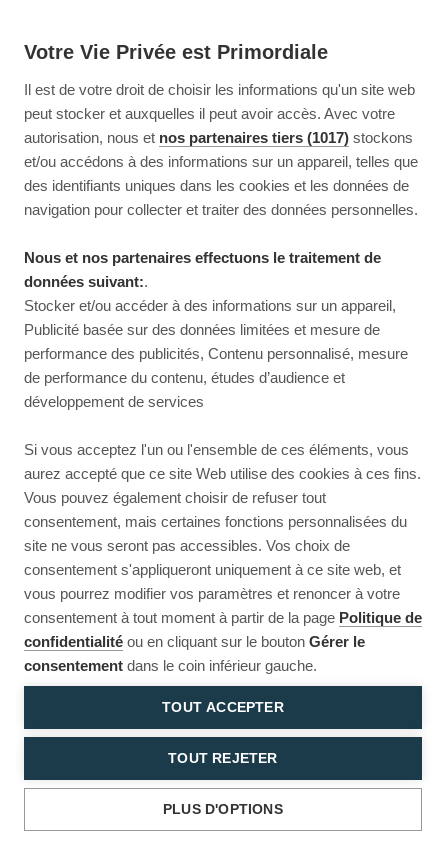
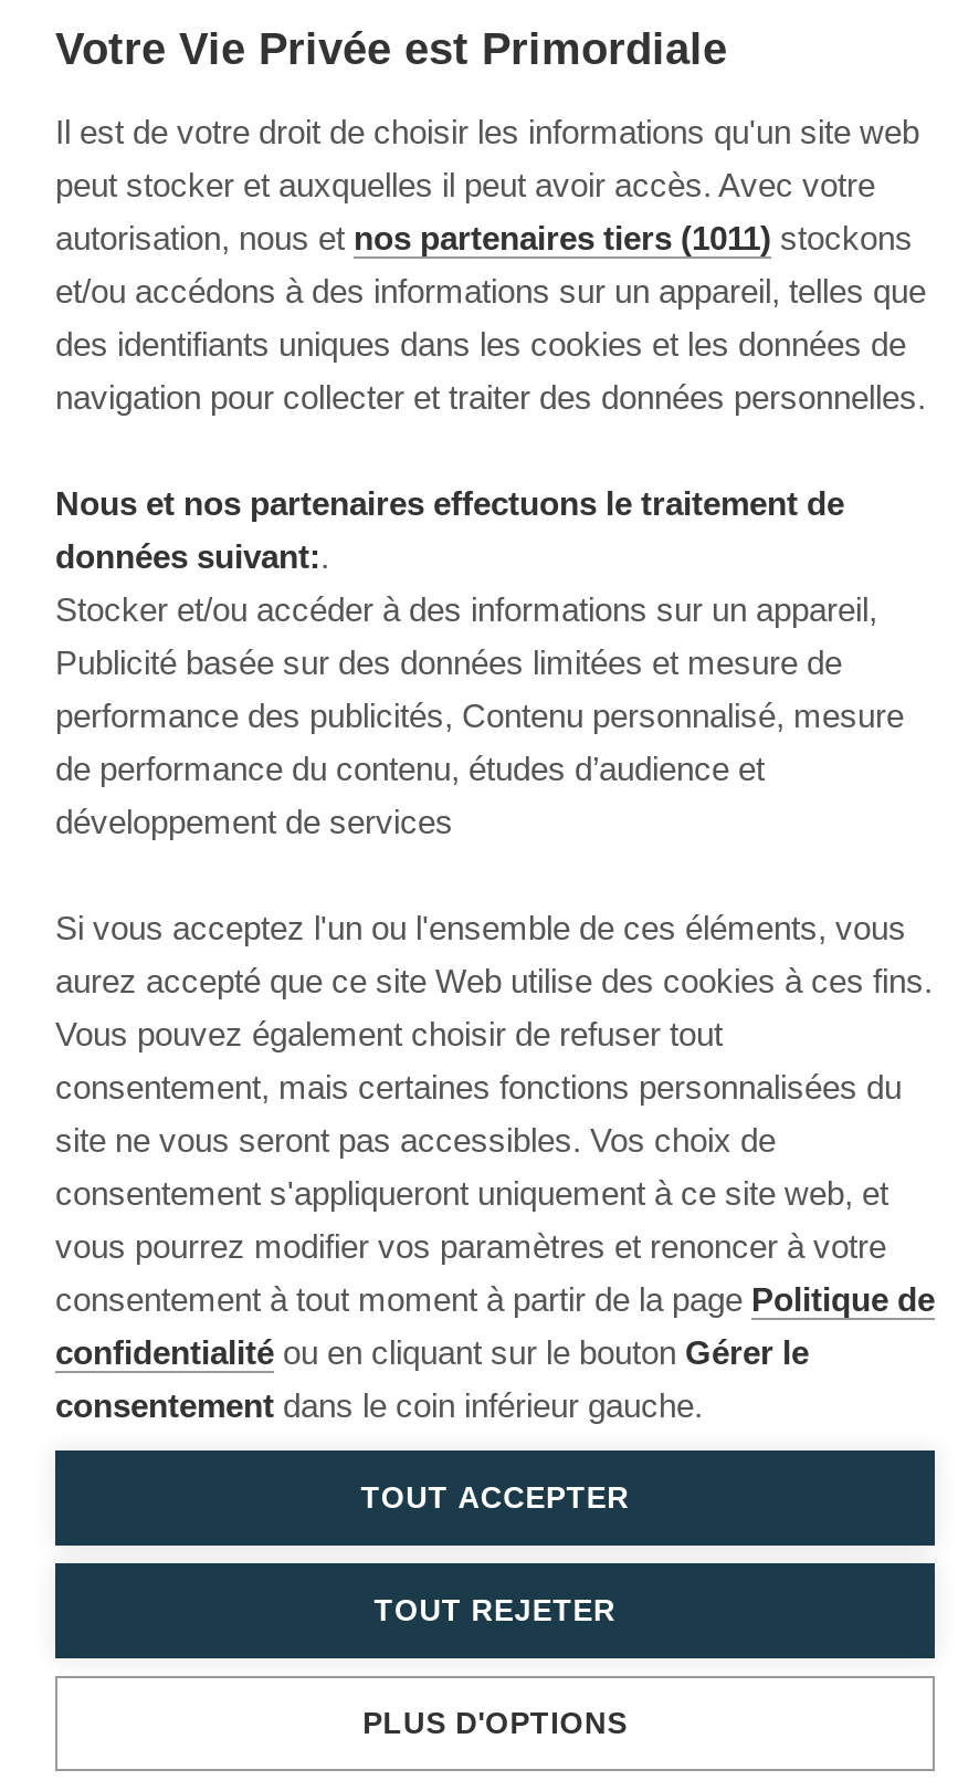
[24,129,413,146] autorisation, nous et nos partenaires tiers (1017) stockons -> [55,219,913,257] autorisation, nous et nos partenaires tiers (1011) stockons

